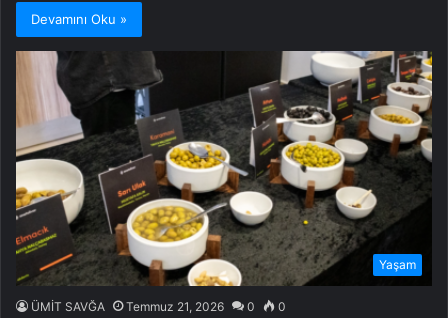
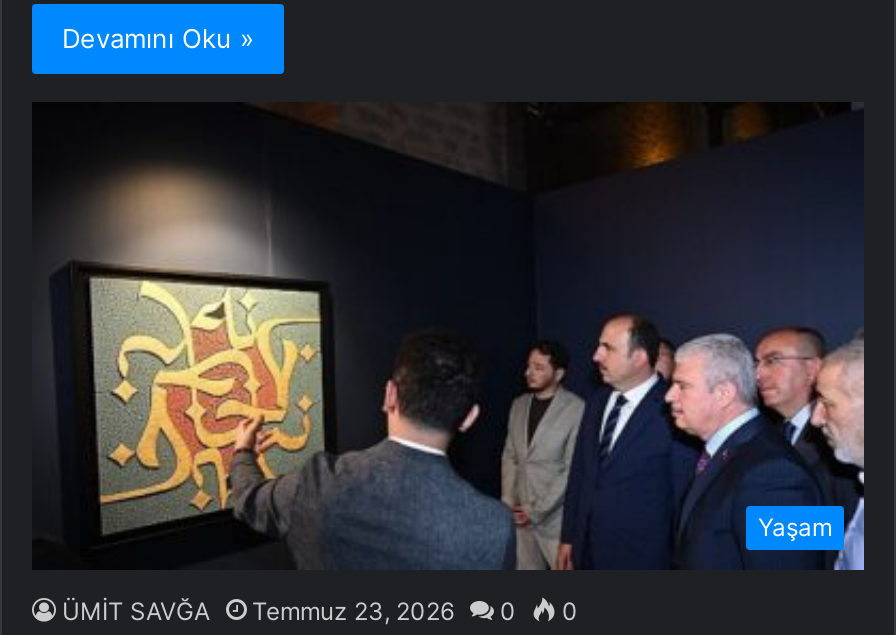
[15,50,433,314] [image] | ÜMİT SAVĞA Temmuz 21, 2026 0 0 -> [32,101,866,627] [image] | ÜMİT SAVĞA Temmuz 23, 2026 0 0

